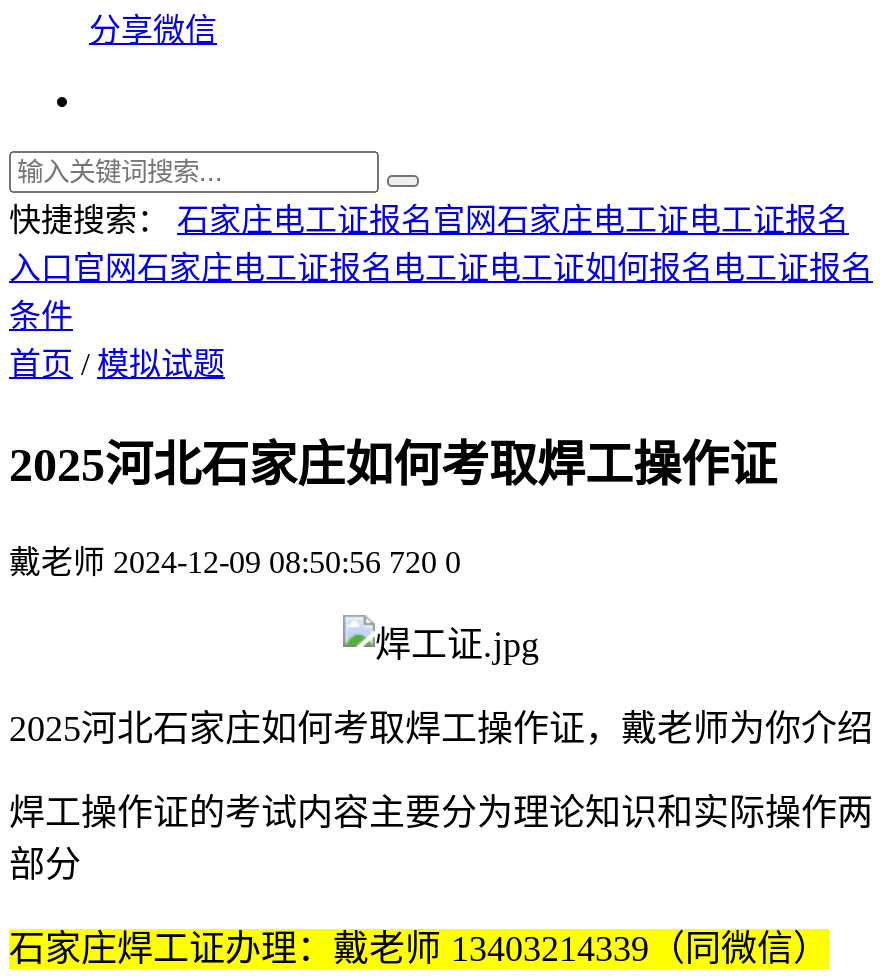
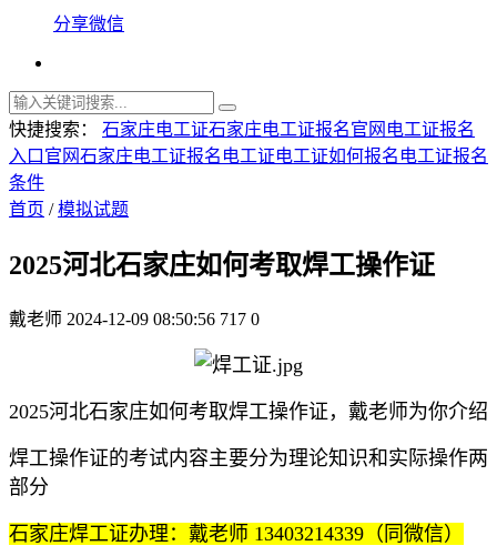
[9,203,849,237] 快捷搜索： 石家庄电工证报名官网石家庄电工证电工证报名 -> [9,120,475,139] 快捷搜索： 石家庄电工证石家庄电工证报名官网电工证报名
[9,545,461,579] 戴老师 2024-12-09 08:50:56 720 0 -> [9,309,260,328] 戴老师 2024-12-09 08:50:56 717 0

